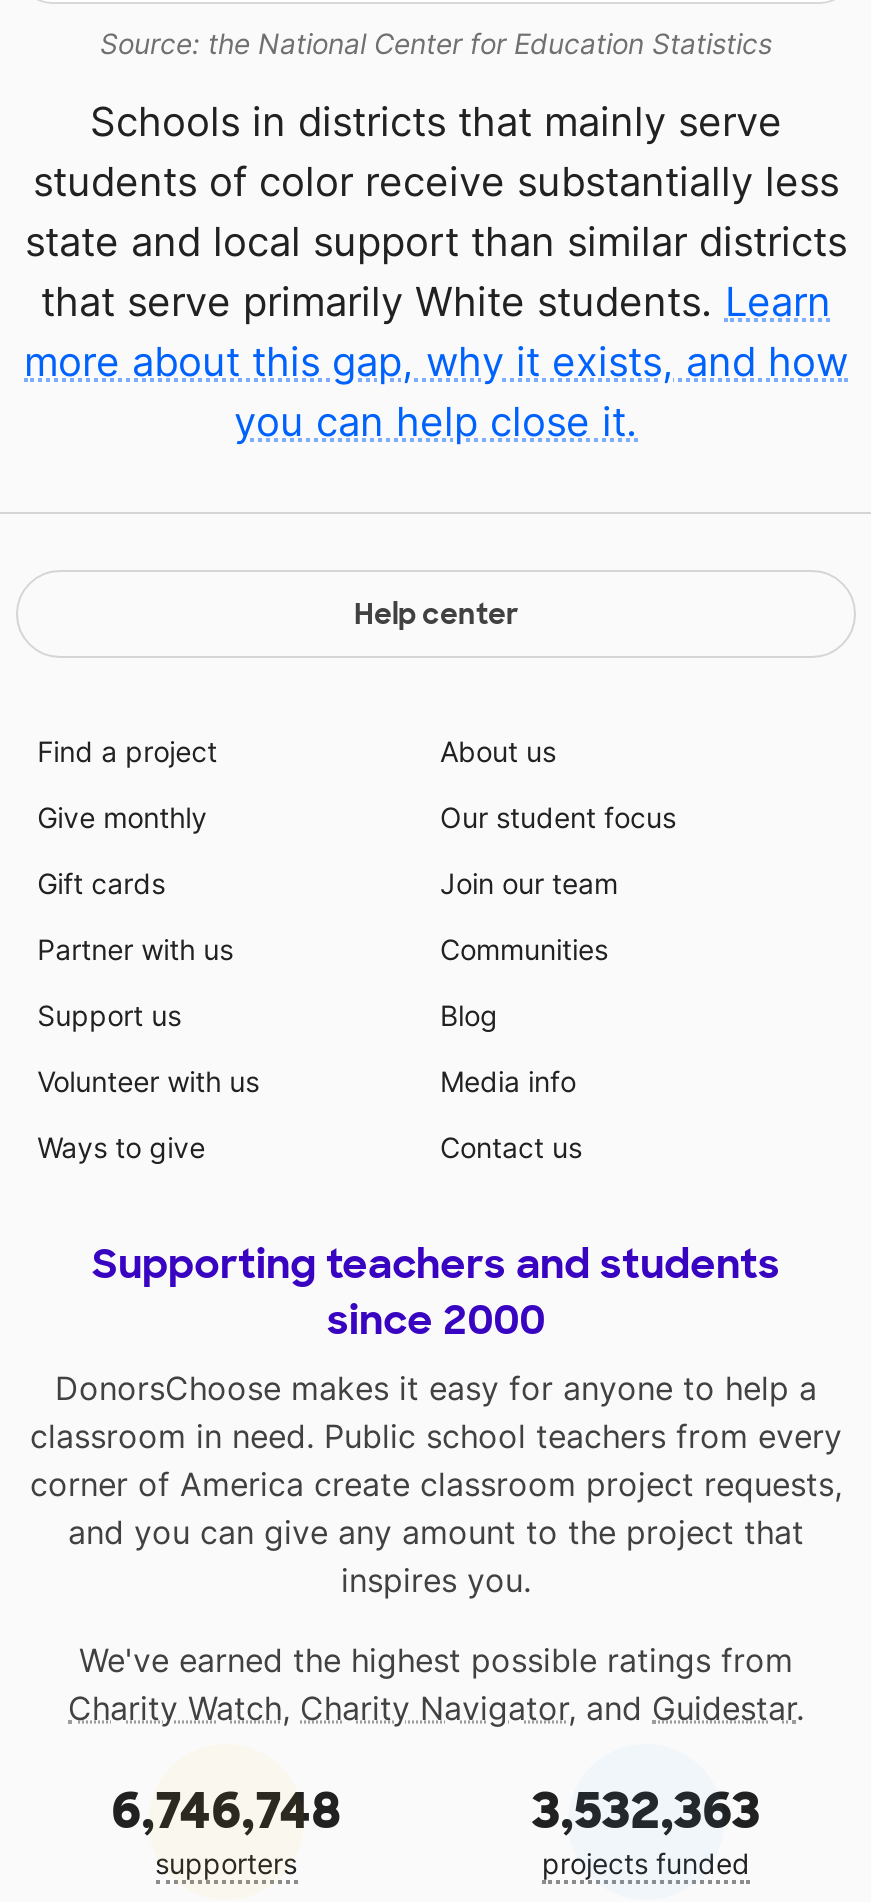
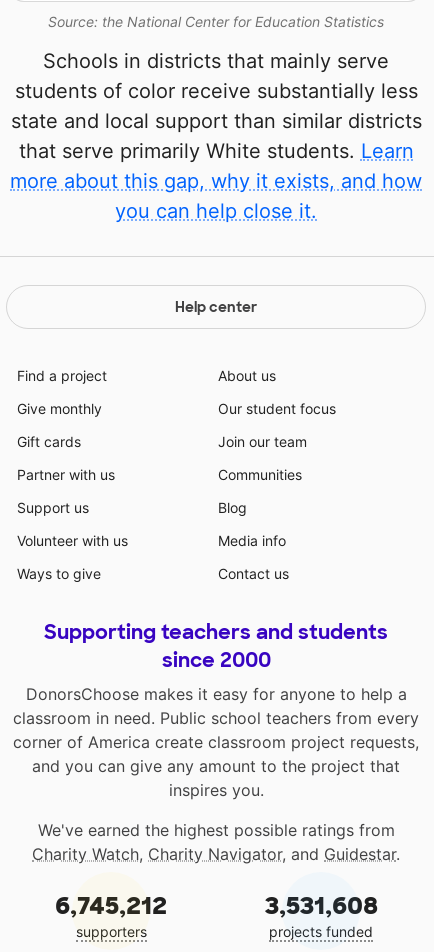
[111,1781,341,1843] 6,746,748 -> [55,890,167,921] 6,745,212
[532,1781,760,1843] 3,532,363 -> [264,890,377,921] 3,531,608

